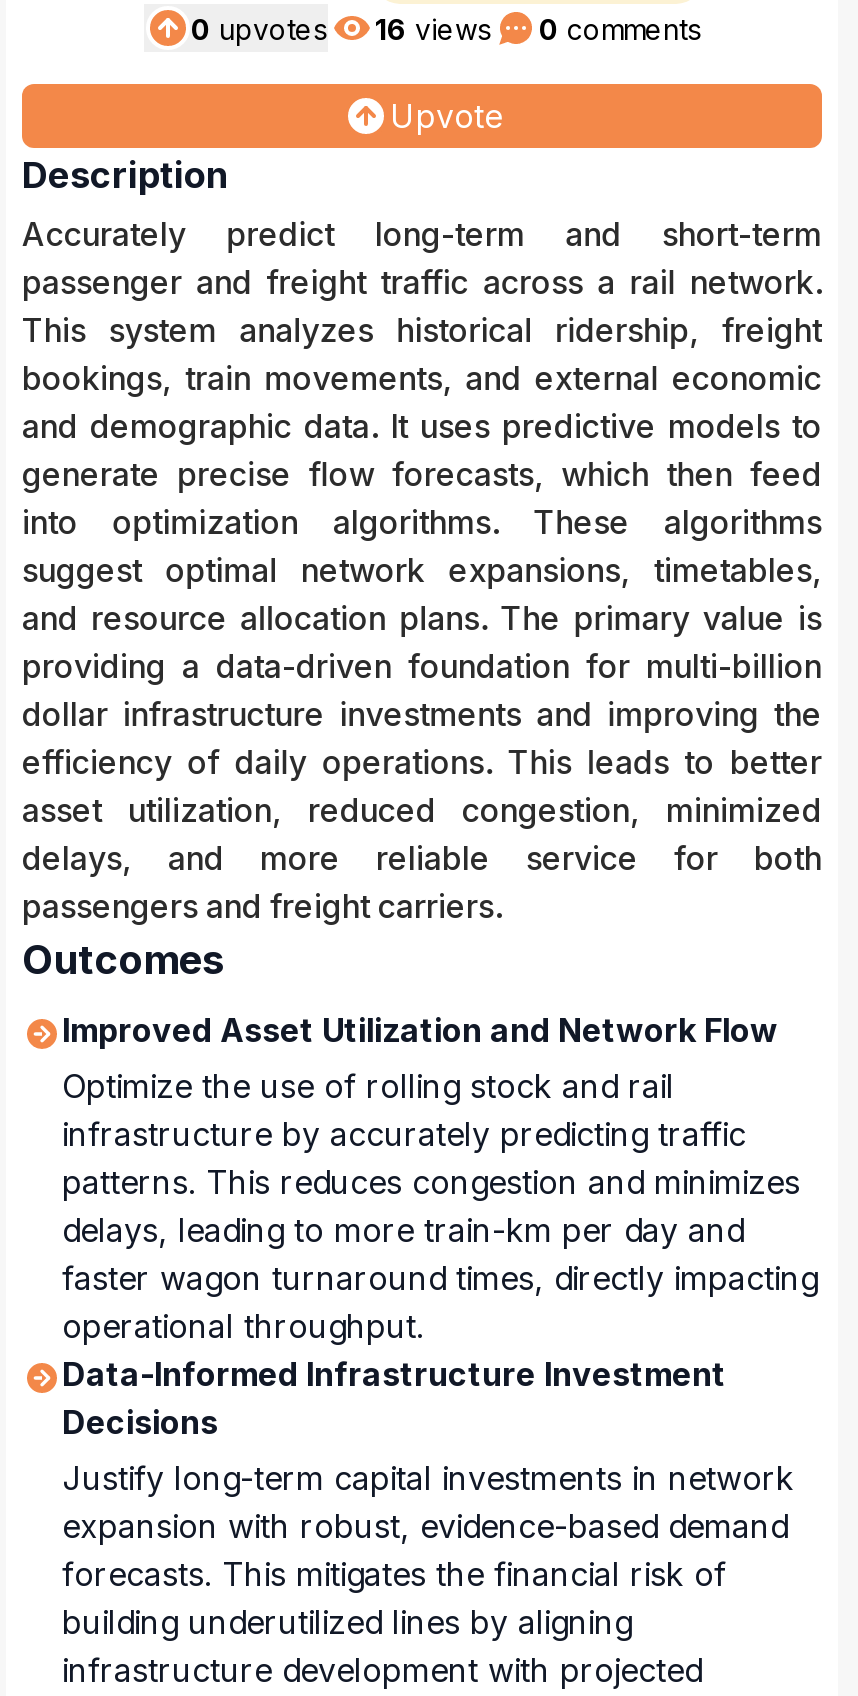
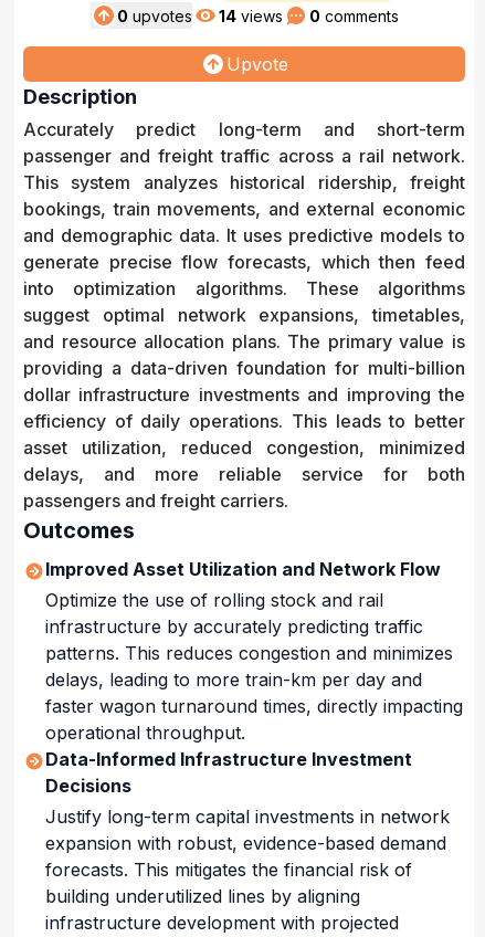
[191,11,701,45] 0 upvotes 16 views 0 comments -> [117,6,398,25] 0 upvotes 14 views 0 comments

